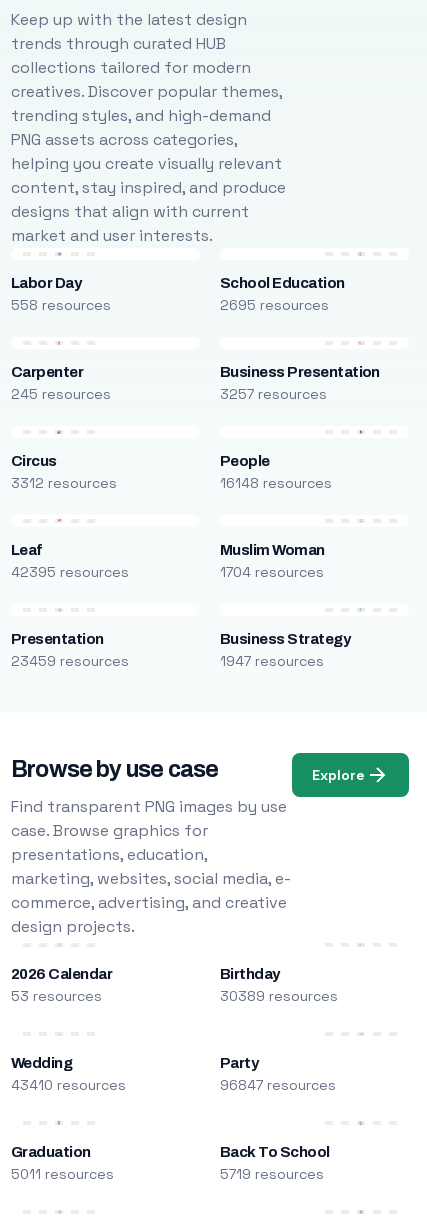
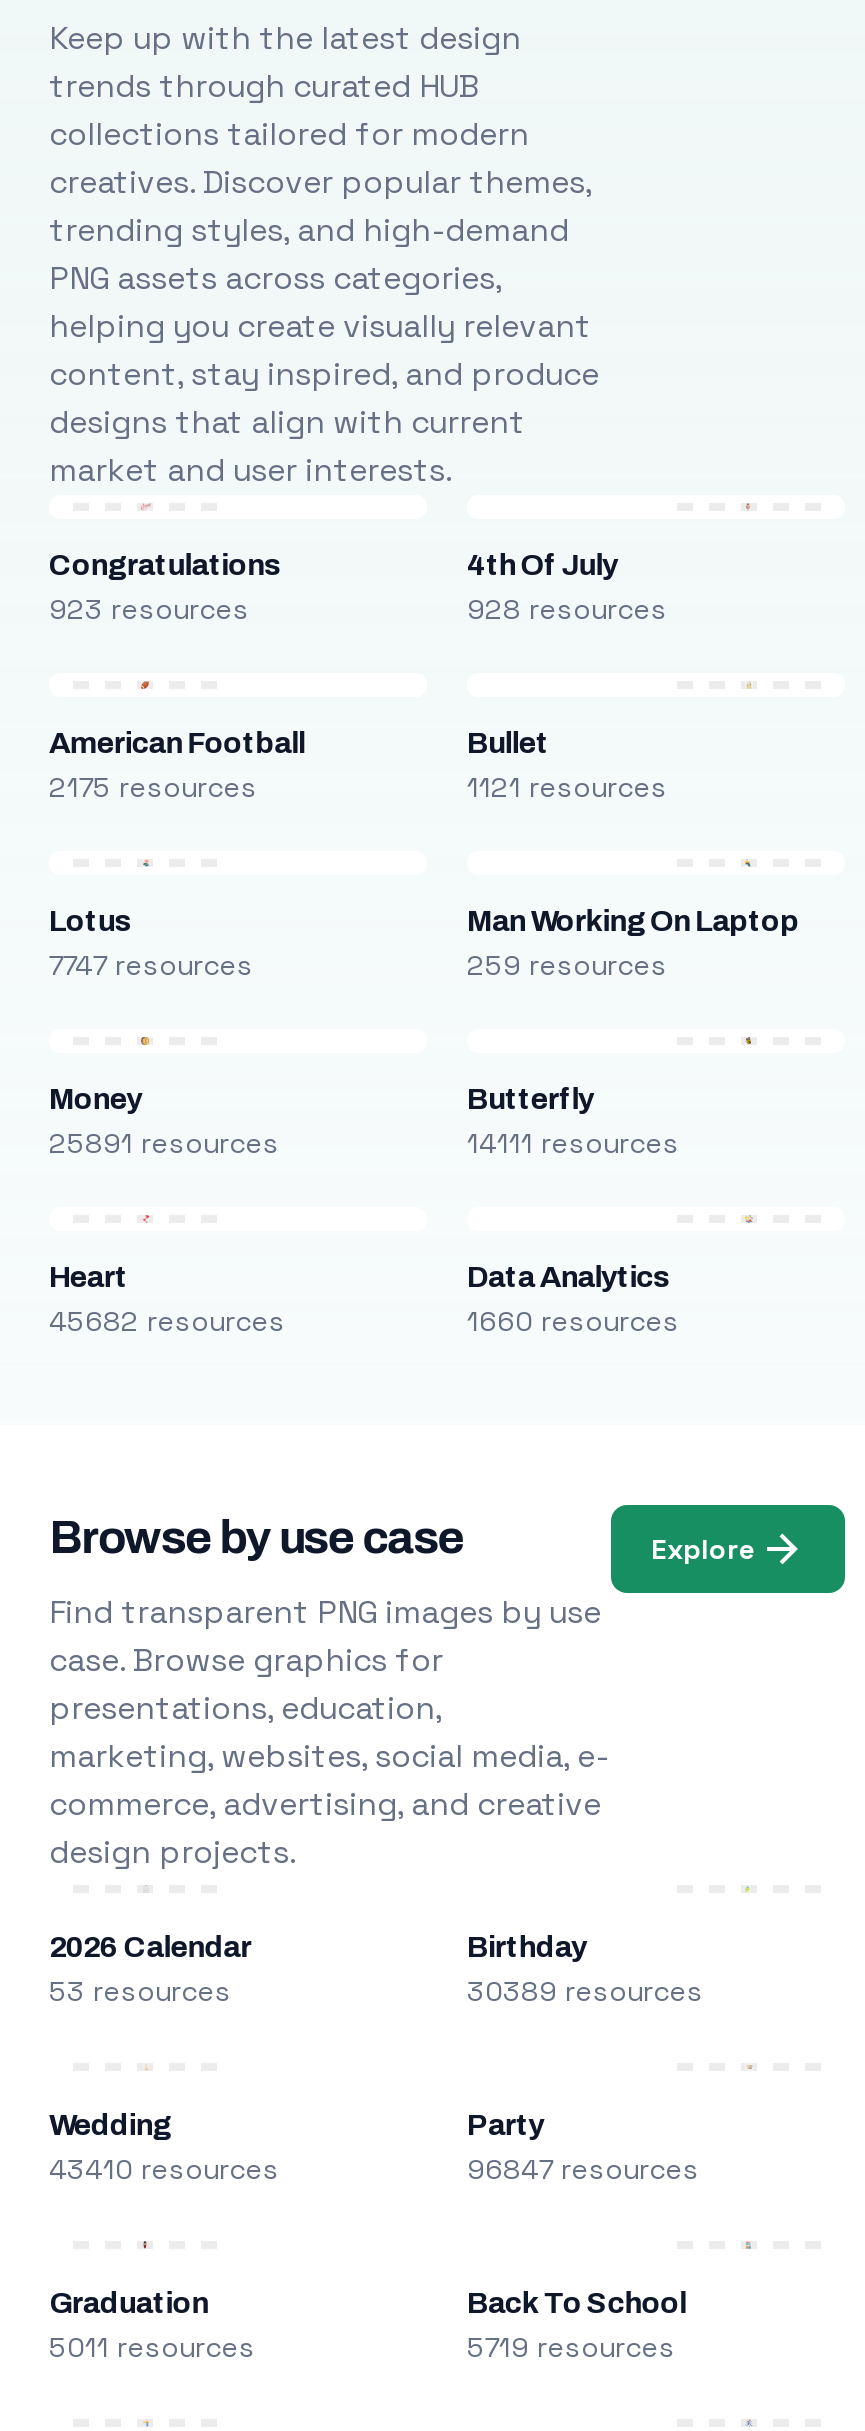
[11,275,111,314] Labor Day | 558 resources -> [49,549,281,627] Congratulations | 923 resources
[220,275,345,314] School Education | 2695 resources -> [467,549,667,627] 4th Of July | 928 resources
[11,364,111,403] Carpenter | 245 resources -> [49,727,305,805] American Football | 2175 resources
[220,364,380,403] Business Presentation | 3257 resources -> [467,727,667,805] Bullet | 1121 resources
[11,453,117,492] Circus | 3312 resources -> [49,905,253,983] Lotus | 7747 resources
[220,453,332,492] People | 16148 resources -> [467,905,799,983] Man Working On Laptop | 259 resources
[11,542,129,581] Leaf | 42395 resources -> [49,1083,279,1161] Money | 25891 resources
[220,542,325,581] Muslim Woman | 1704 resources -> [467,1083,679,1161] Butterfly | 14111 resources
[11,631,129,670] Presentation | 23459 resources -> [49,1261,285,1339] Heart | 45682 resources
[220,631,350,670] Business Strategy | 1947 resources -> [467,1261,679,1339] Data Analytics | 1660 resources

